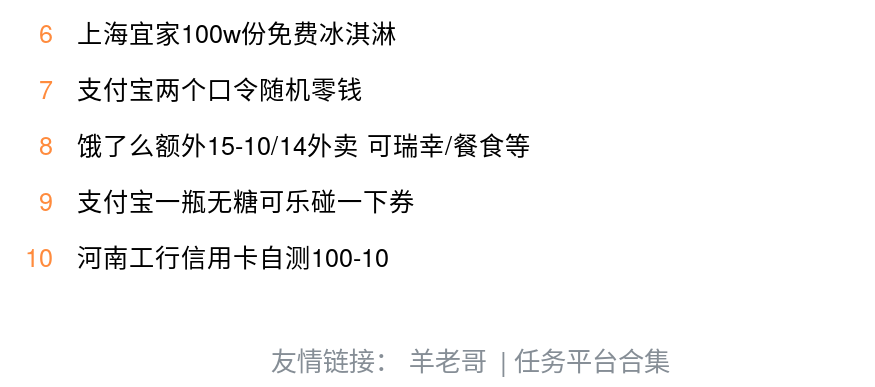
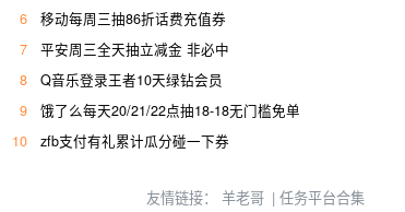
[77,15,397,51] 上海宜家100w份免费冰淇淋 -> [40,9,226,28] 移动每周三抽86折话费充值券
[77,71,363,107] 支付宝两个口令随机零钱 -> [40,39,229,59] 平安周三全天抽立减金 非必中
[77,127,531,163] 饿了么额外15-10/14外卖 可瑞幸/餐食等 -> [40,70,223,90] Q音乐登录王者10天绿钻会员
[77,183,415,219] 支付宝一瓶无糖可乐碰一下券 -> [40,101,300,120] 饿了么每天20/21/22点抽18-18无门槛免单
[77,239,389,275] 河南工行信用卡自测100-10 -> [40,131,229,151] zfb支付有礼累计瓜分碰一下券

